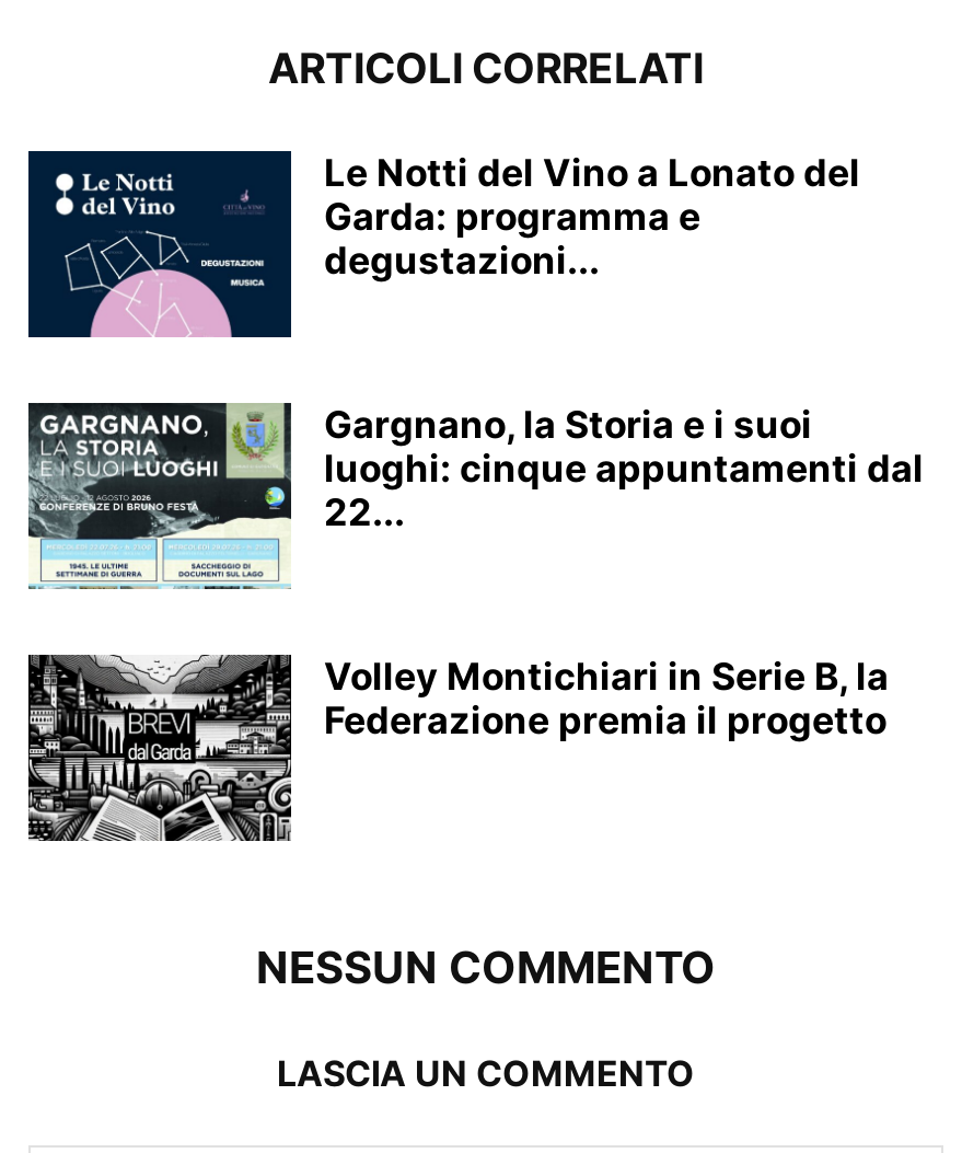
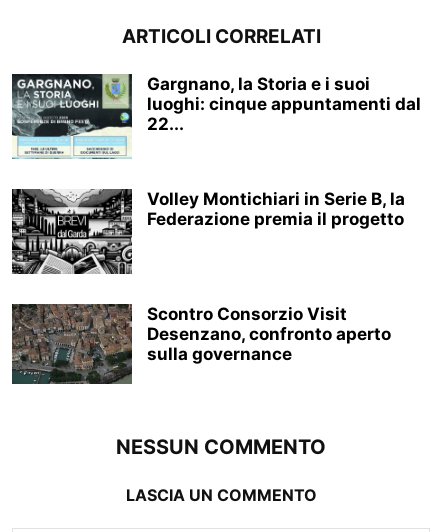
[26,151,860,339] [image] | Le Notti del Vino a Lonato del | Garda: programma e | degustazioni... -> none
moved [24,403,924,743] -> [10,74,421,229]: [image] | Gargnano, la Storia e i suoi | luoghi: cinque appuntamenti dal | 22... | Volley Montichiari in Serie B, la | Federazione premia il progetto
none -> [12,303,391,385] [image] | Scontro Consorzio Visit | Desenzano, confronto aperto | sulla governance

